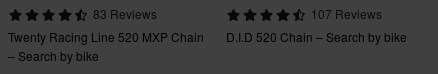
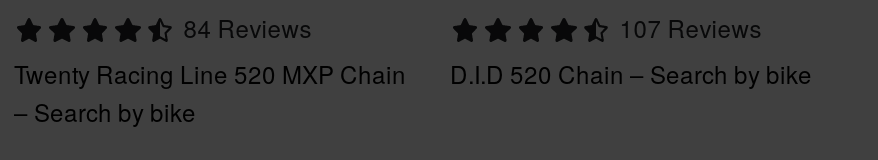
[93,5,157,22] 83 Reviews -> [184,10,312,44] 84 Reviews

